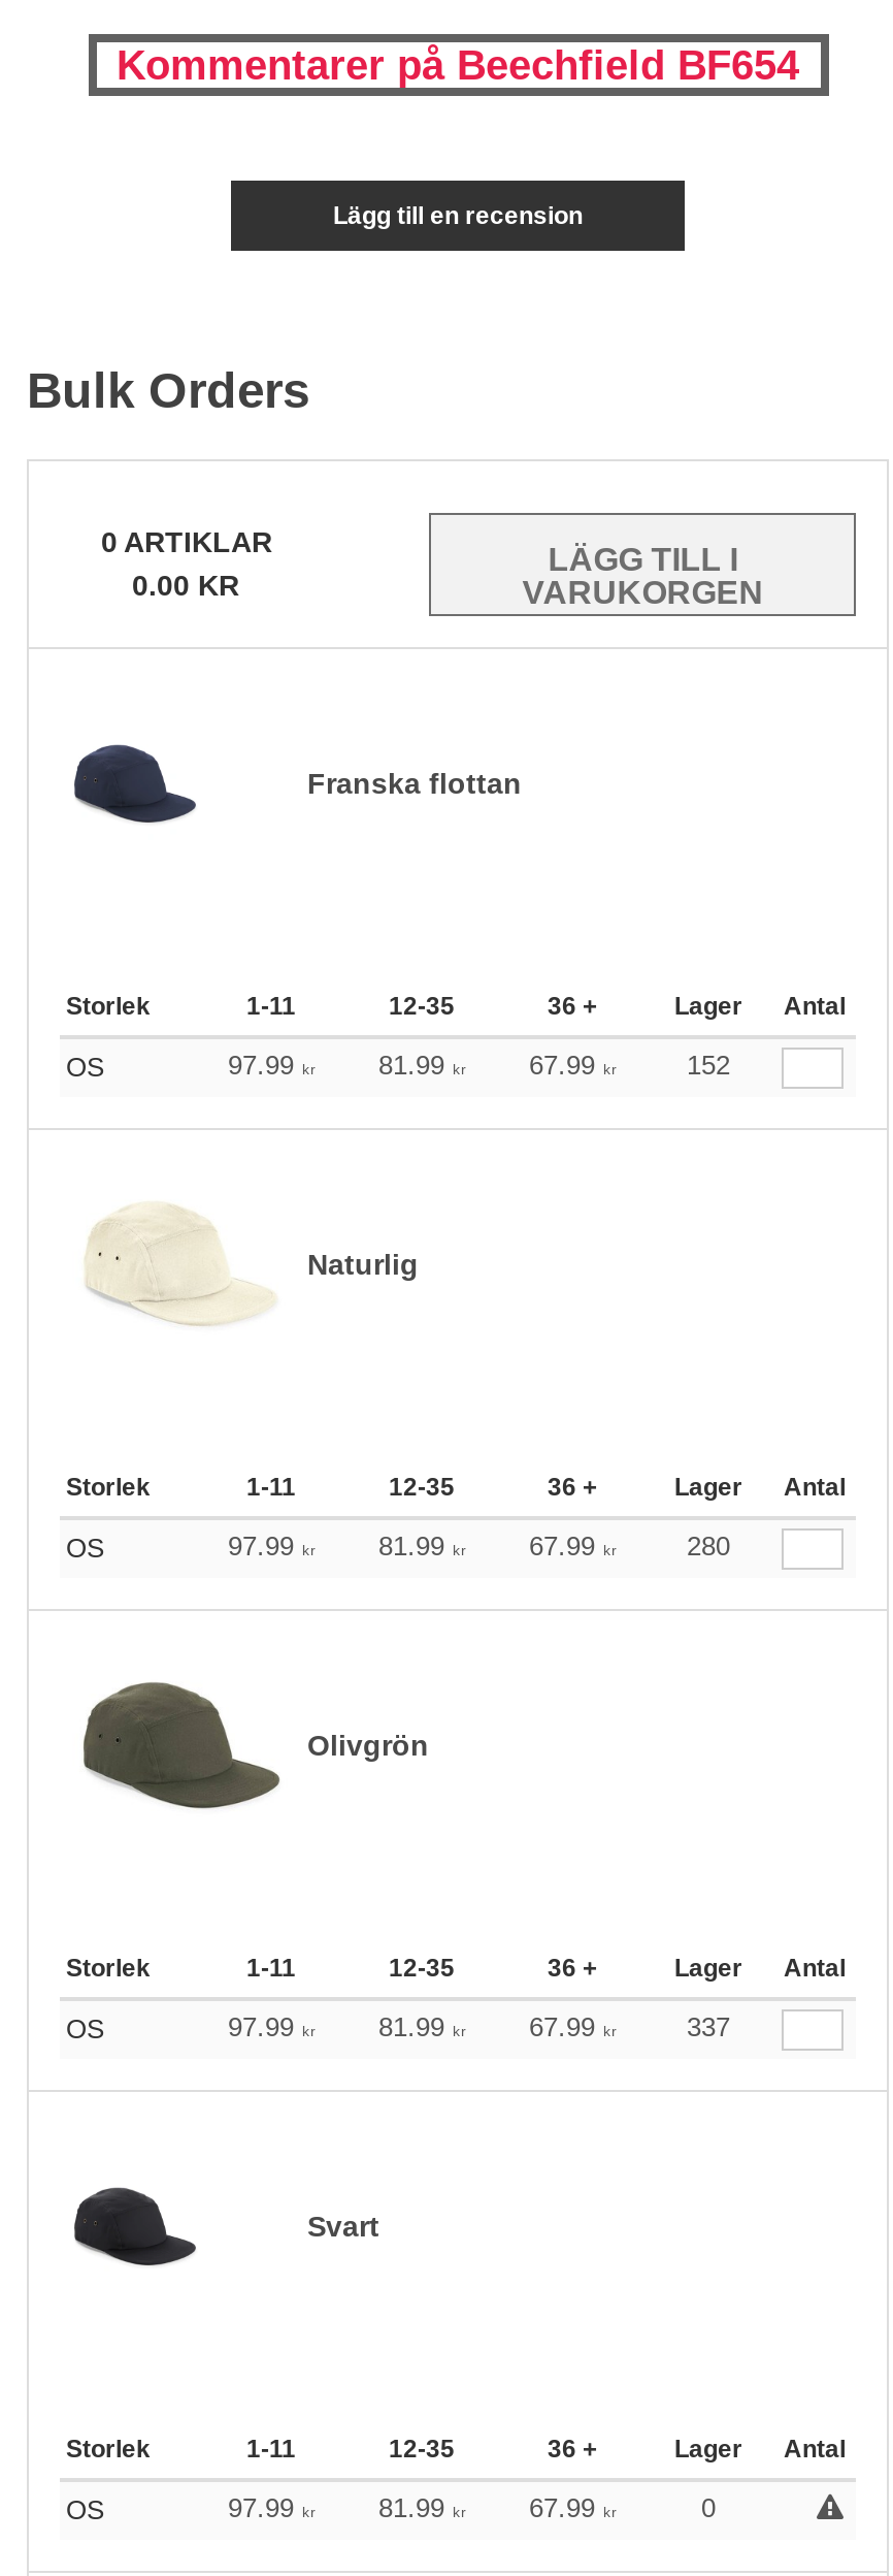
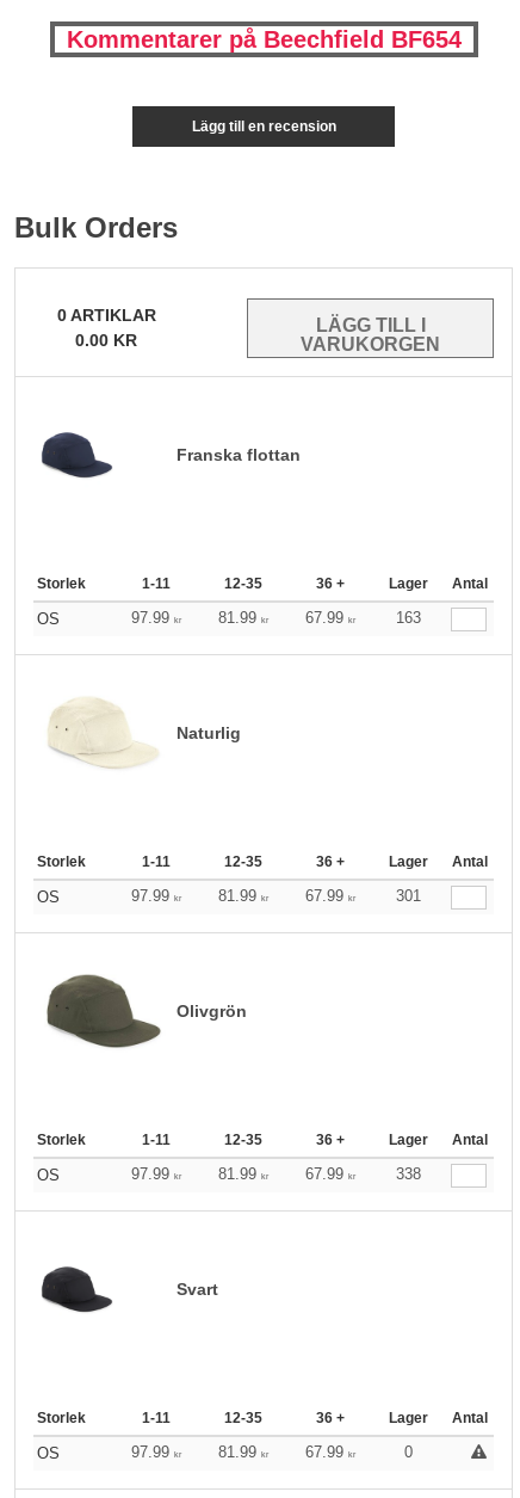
[687,1050,730,1081] 152 -> [396,609,421,627] 163
[687,1531,730,1562] 280 -> [396,887,421,905] 301
[687,2012,730,2043] 337 -> [396,1165,421,1183] 338

